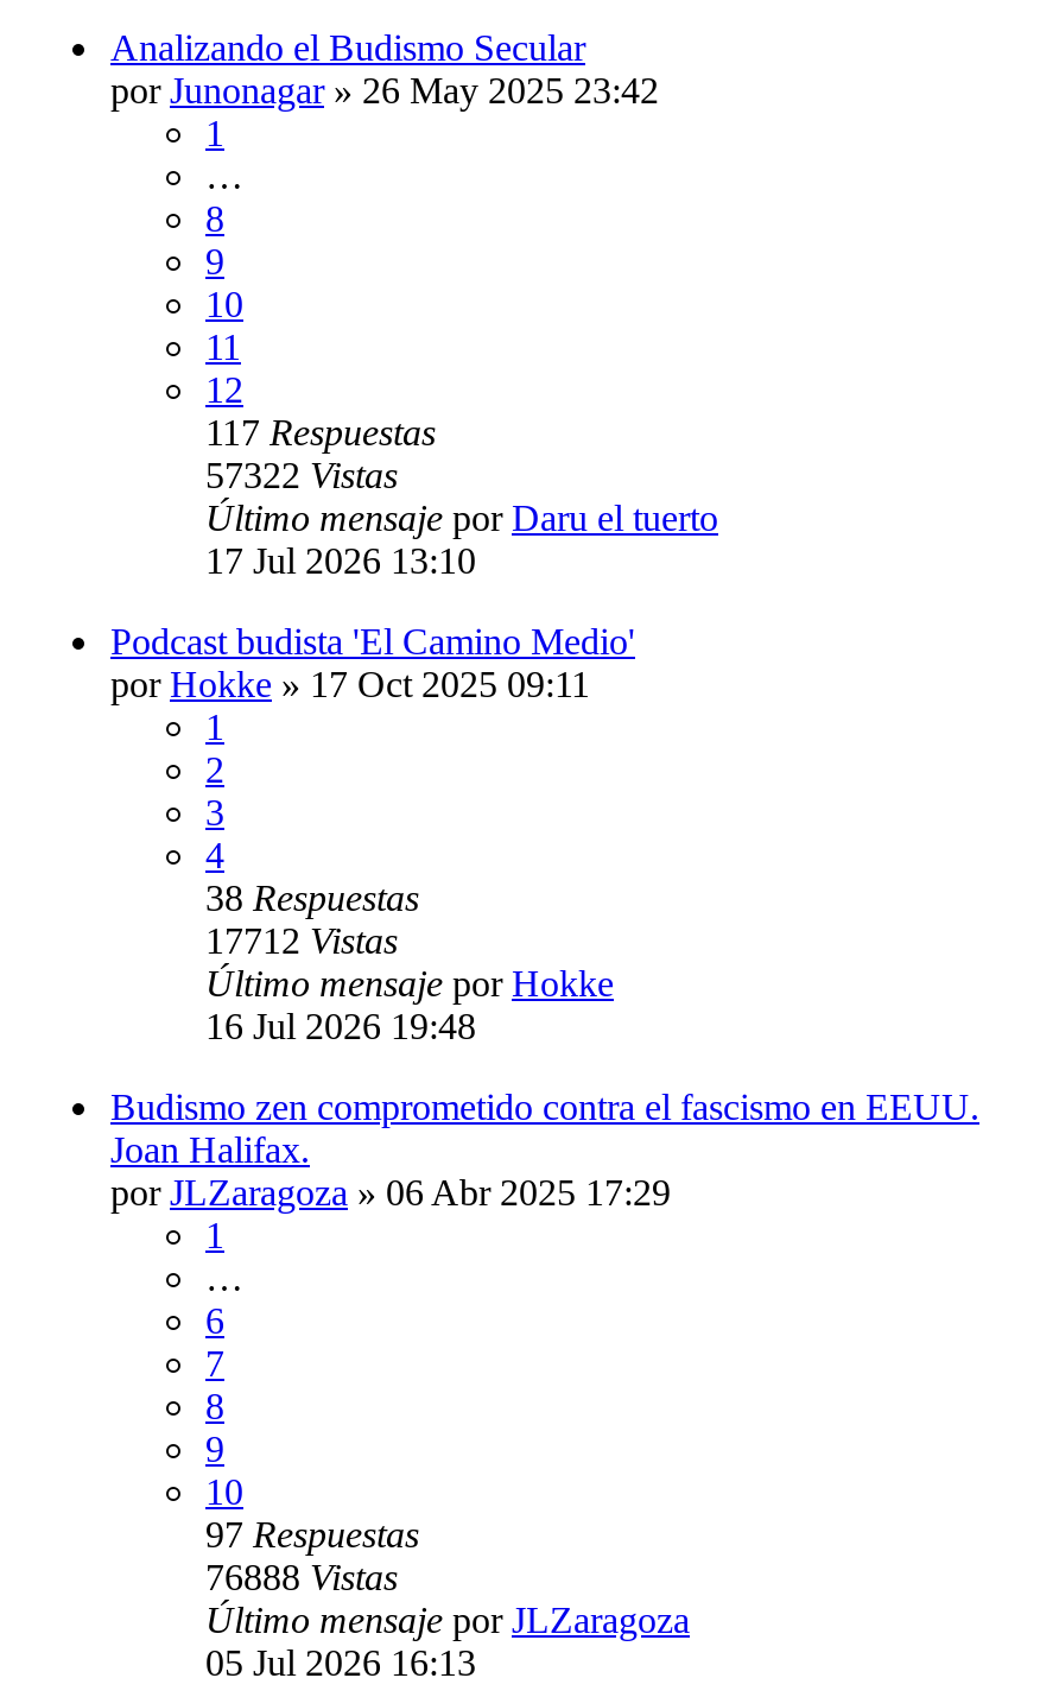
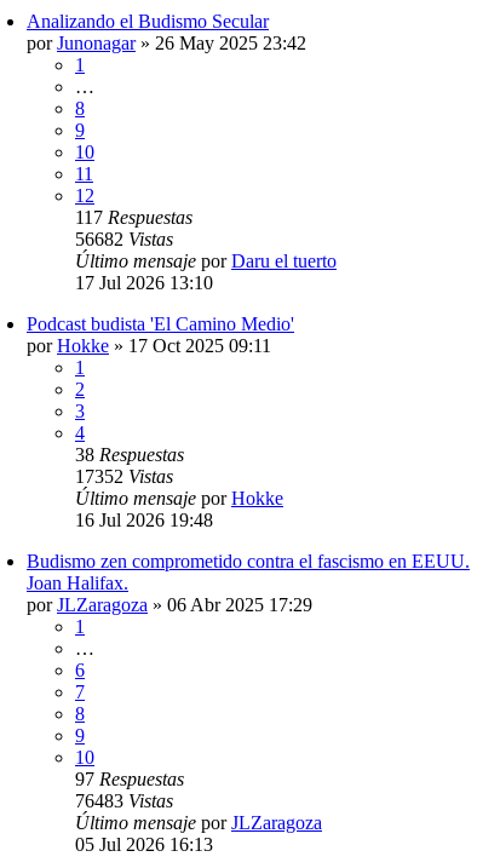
[205,455,398,496] 57322 Vistas -> [75,229,173,250] 56682 Vistas
[205,921,398,961] 17712 Vistas -> [75,466,173,487] 17352 Vistas
[205,1557,398,1598] 76888Vistas -> [75,791,173,811] 76483Vistas

